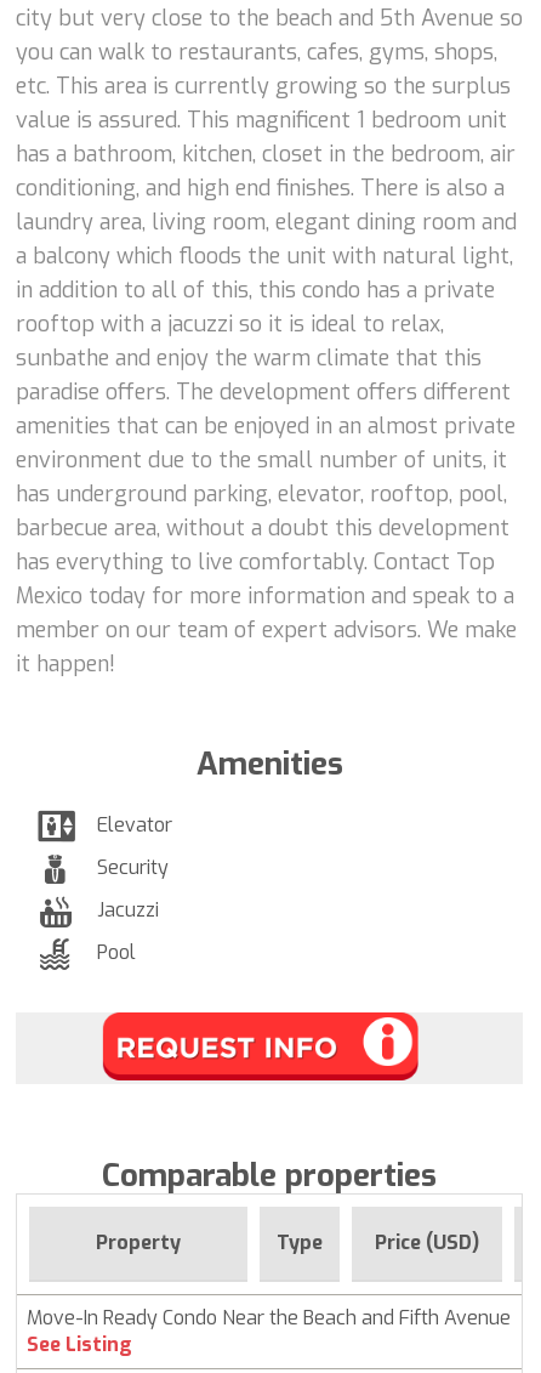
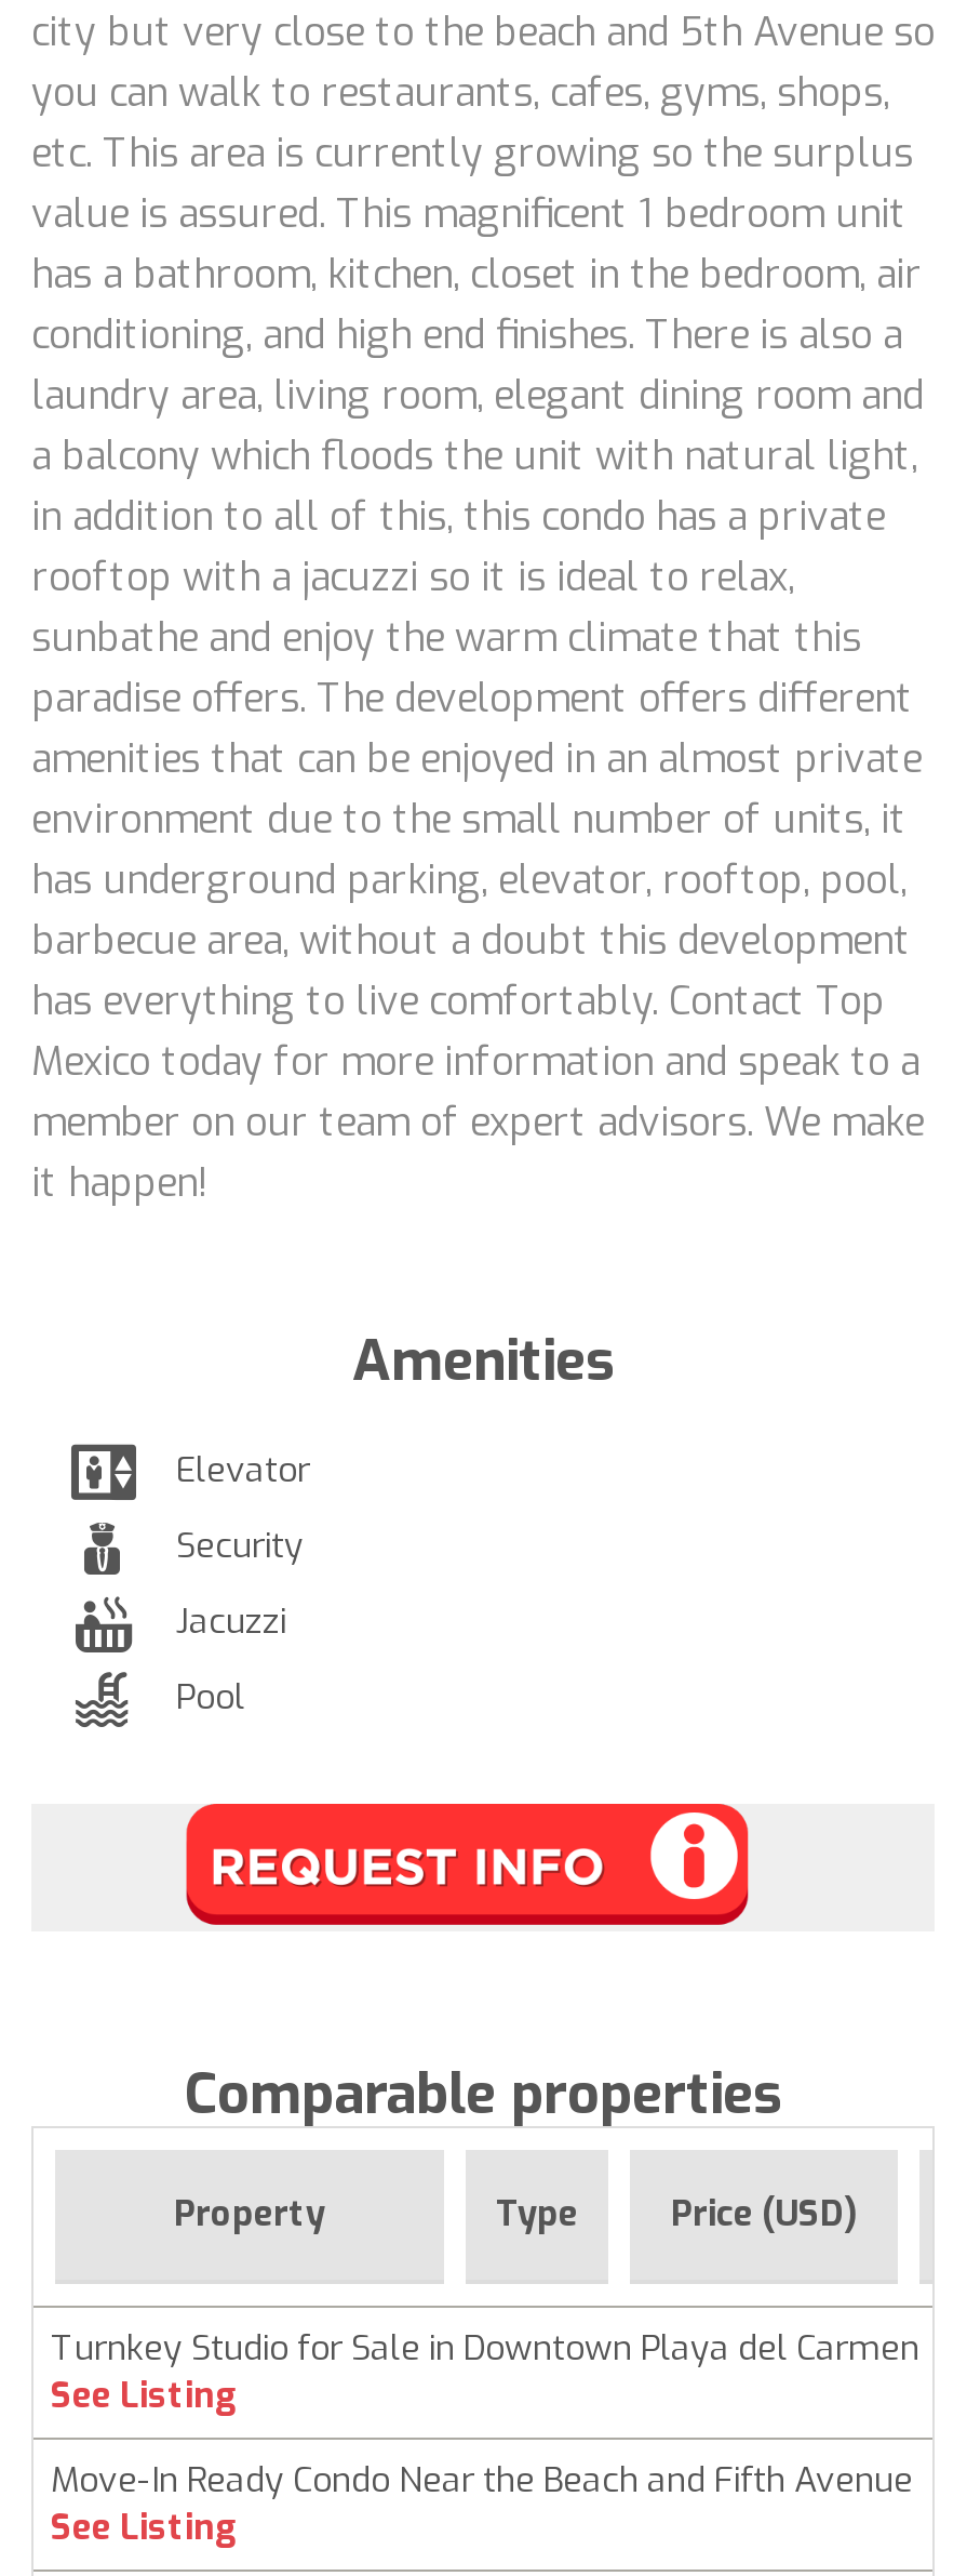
none -> [51,2325,919,2418] Turnkey Studio for Sale in Downtown Playa del Carmen | See Listing

